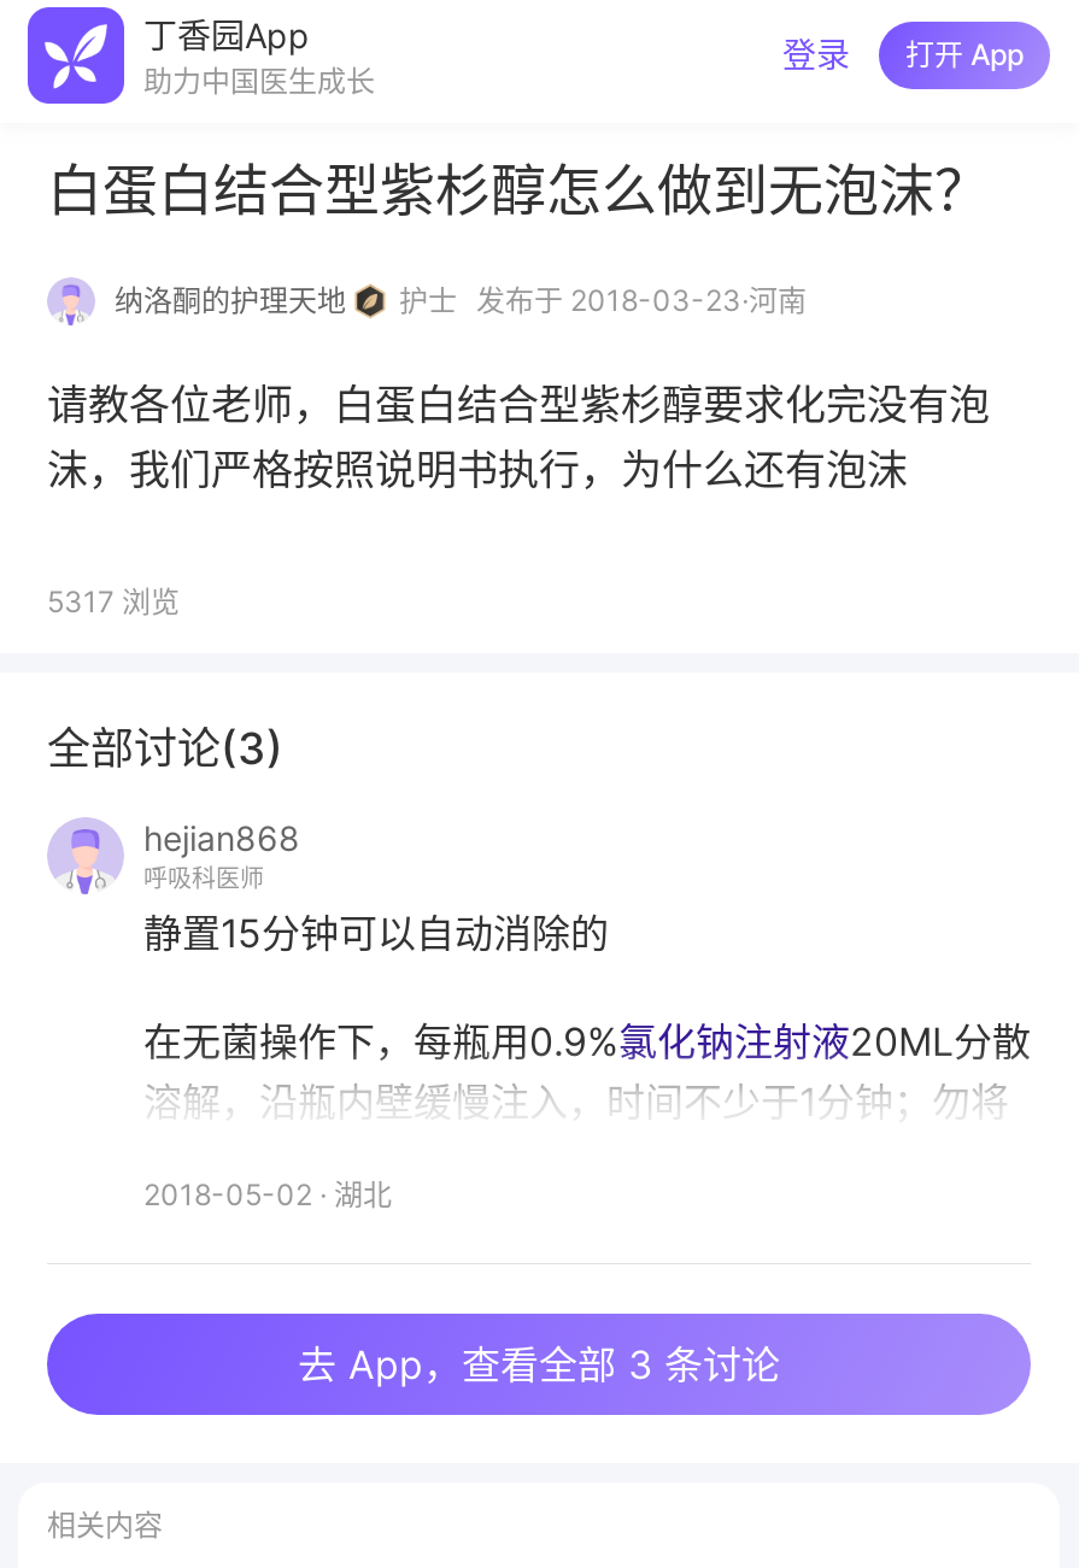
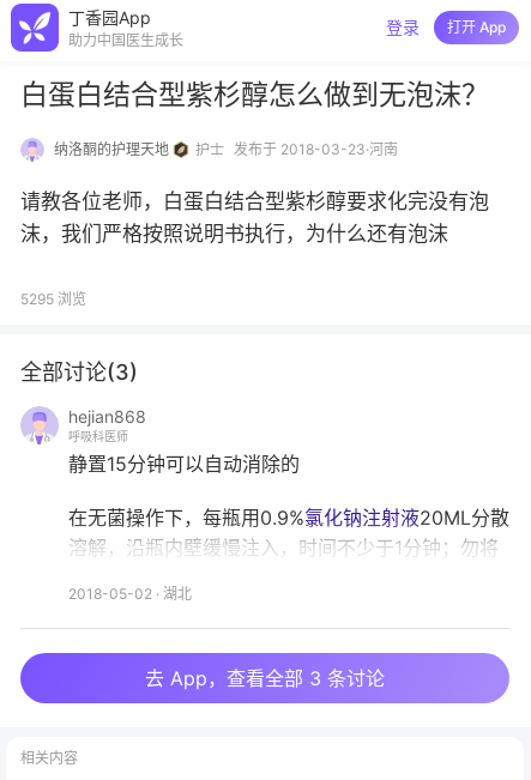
[47,583,180,619] 5317浏览 -> [20,290,86,308] 5295浏览

